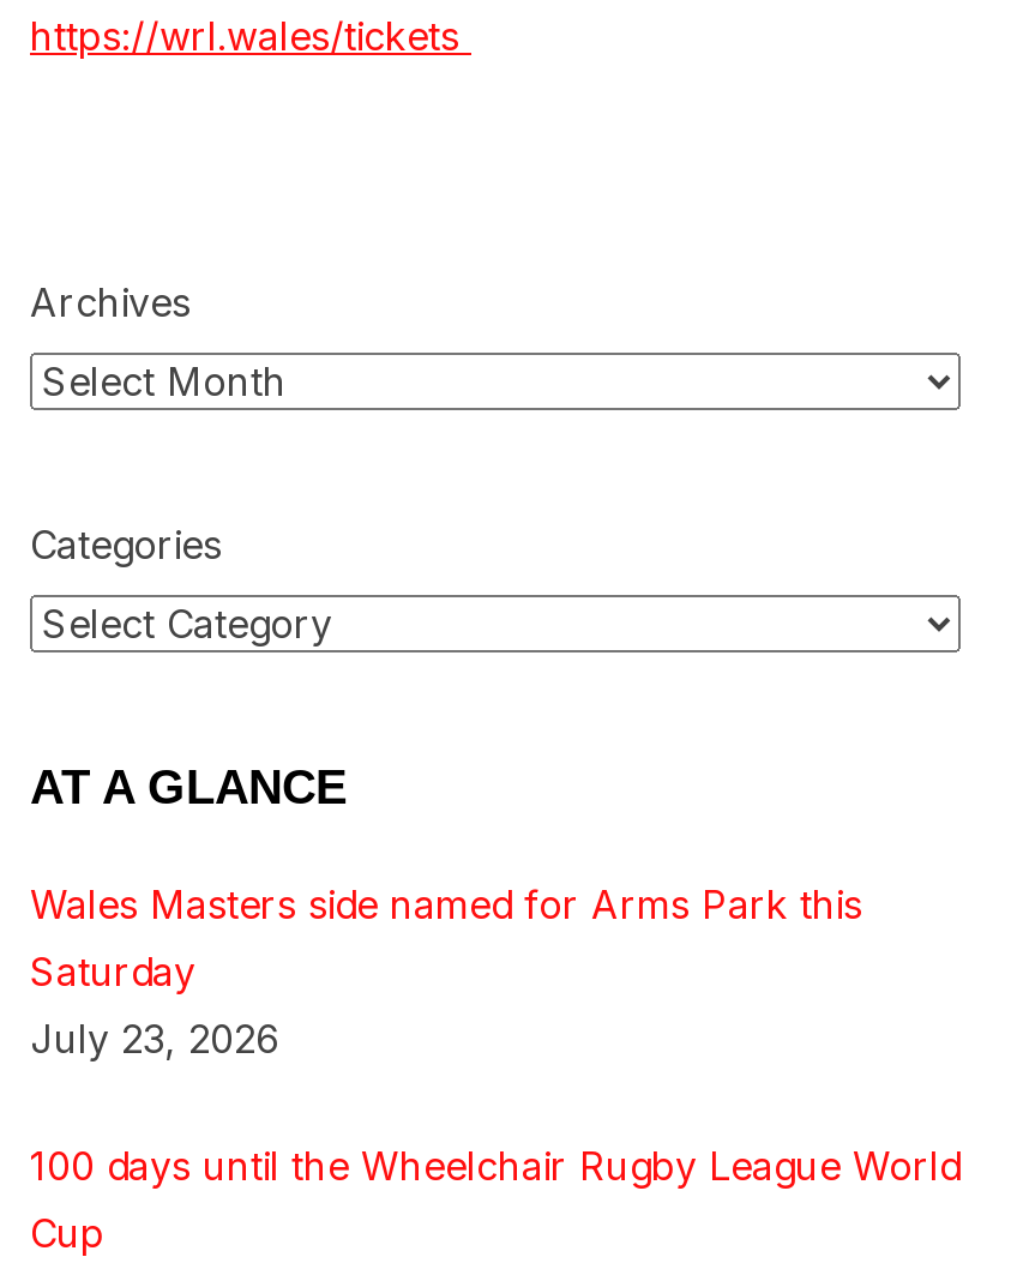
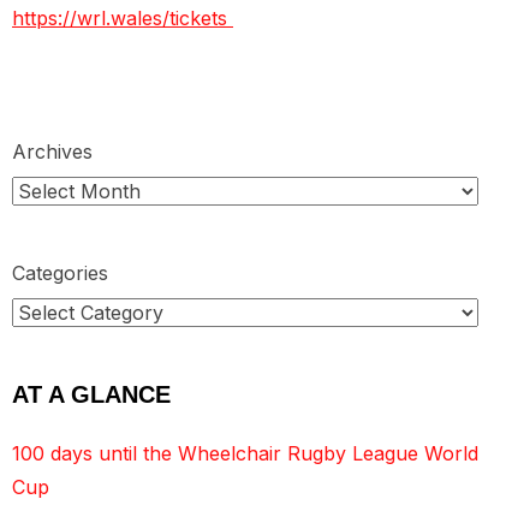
[30,880,862,1063] Wales Masters side named for Arms Park this | Saturday | July 23, 2026 -> none

